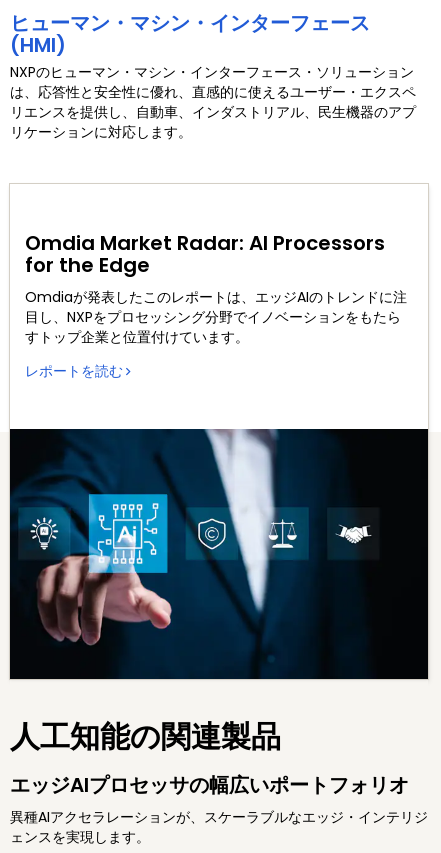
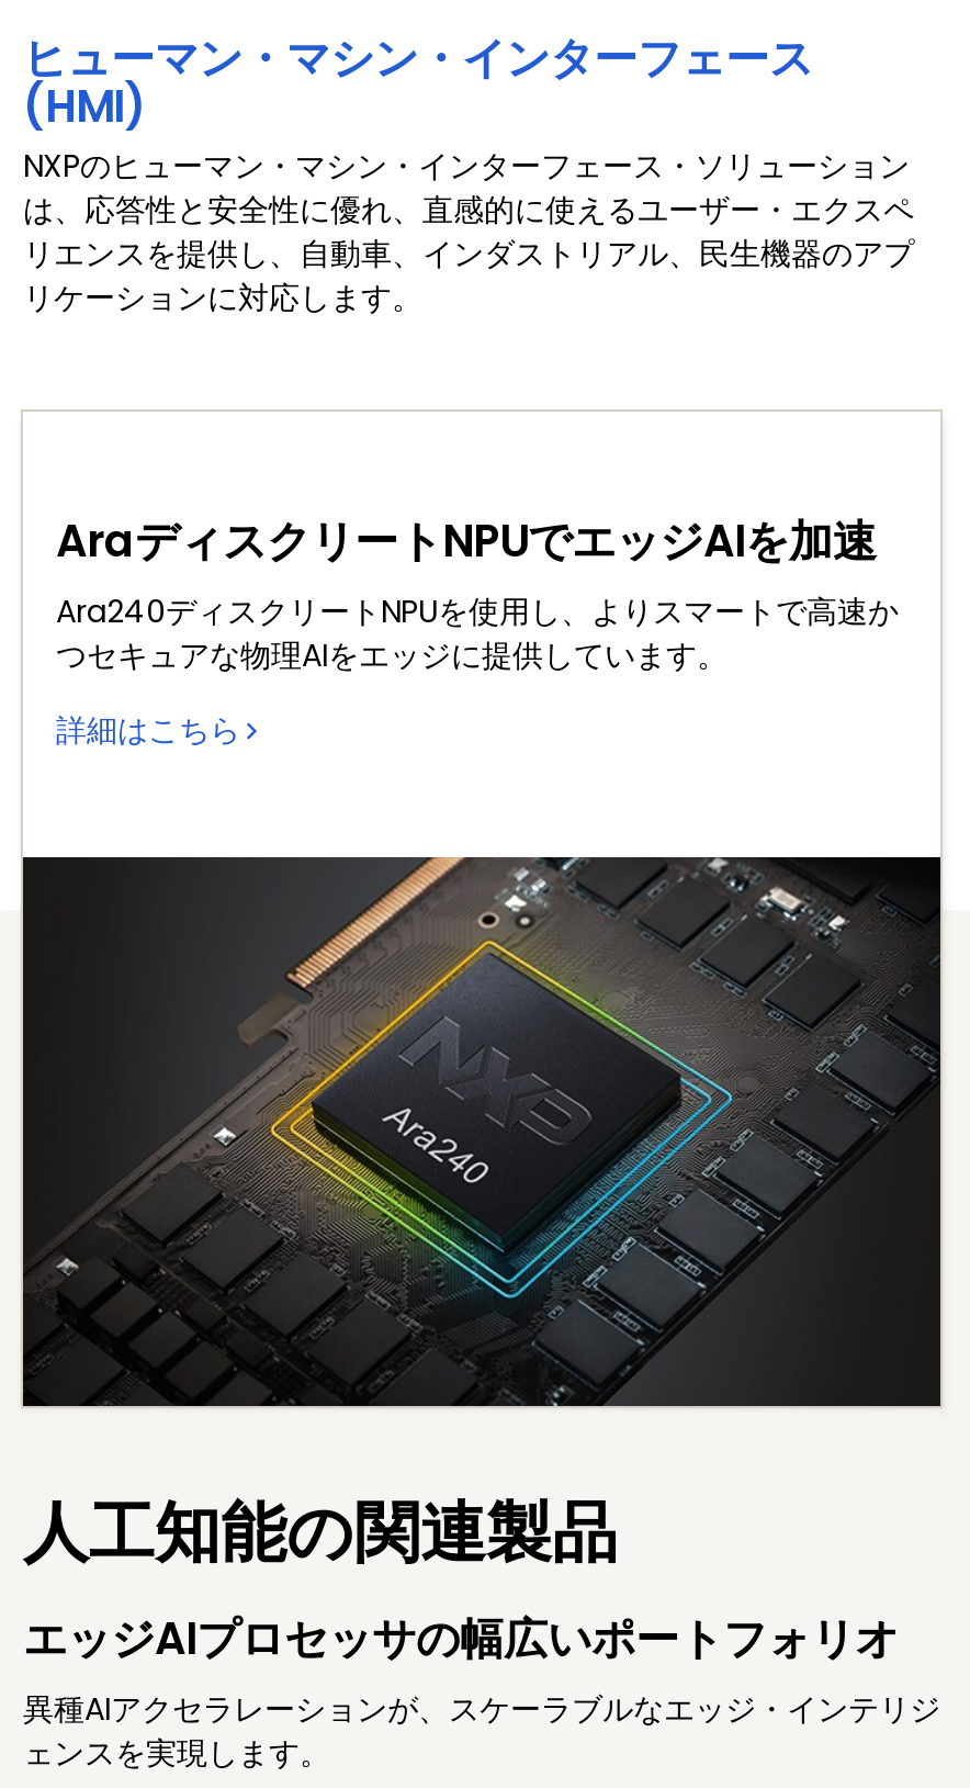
[25,229,407,347] Omdia Market Radar: AI Processors | for the Edge | Omdiaが発表したこのレポートは、エッジAIのトレンドに注 | 目し、NXPをプロセッシング分野でイノベーションをもたら | すトップ企業と位置付けています。 -> [56,510,899,677] AraディスクリートNPUでエッジAIを加速 | Ara240ディスクリートNPUを使用し、よりスマートで高速か | つセキュアな物理AIをエッジに提供しています。
[25,361,123,381] レポートを読む -> [56,708,240,752] 詳細はこちら
[11,428,414,679] [image] -> [30,855,934,1406] [image]

